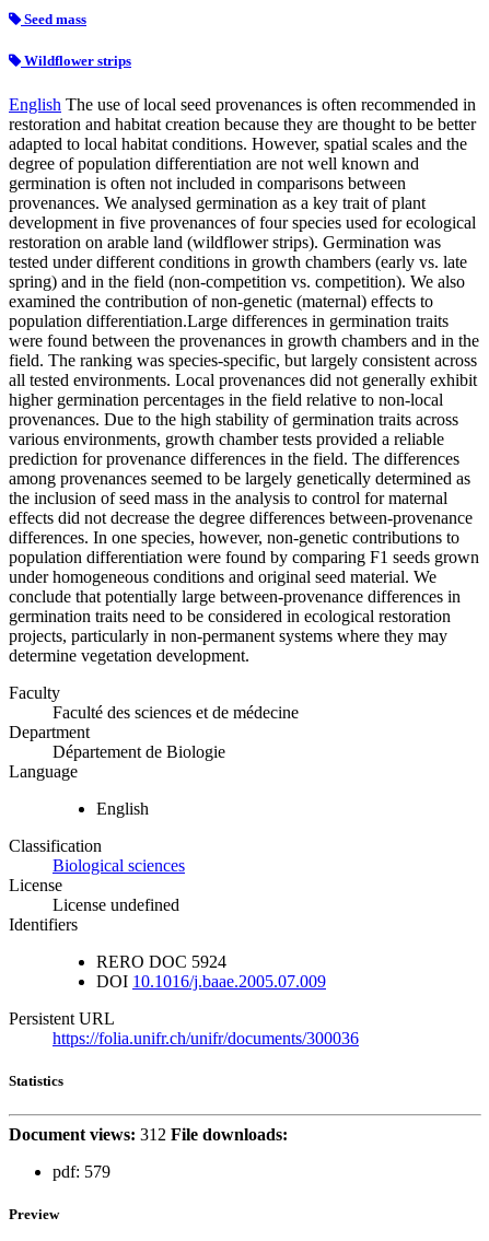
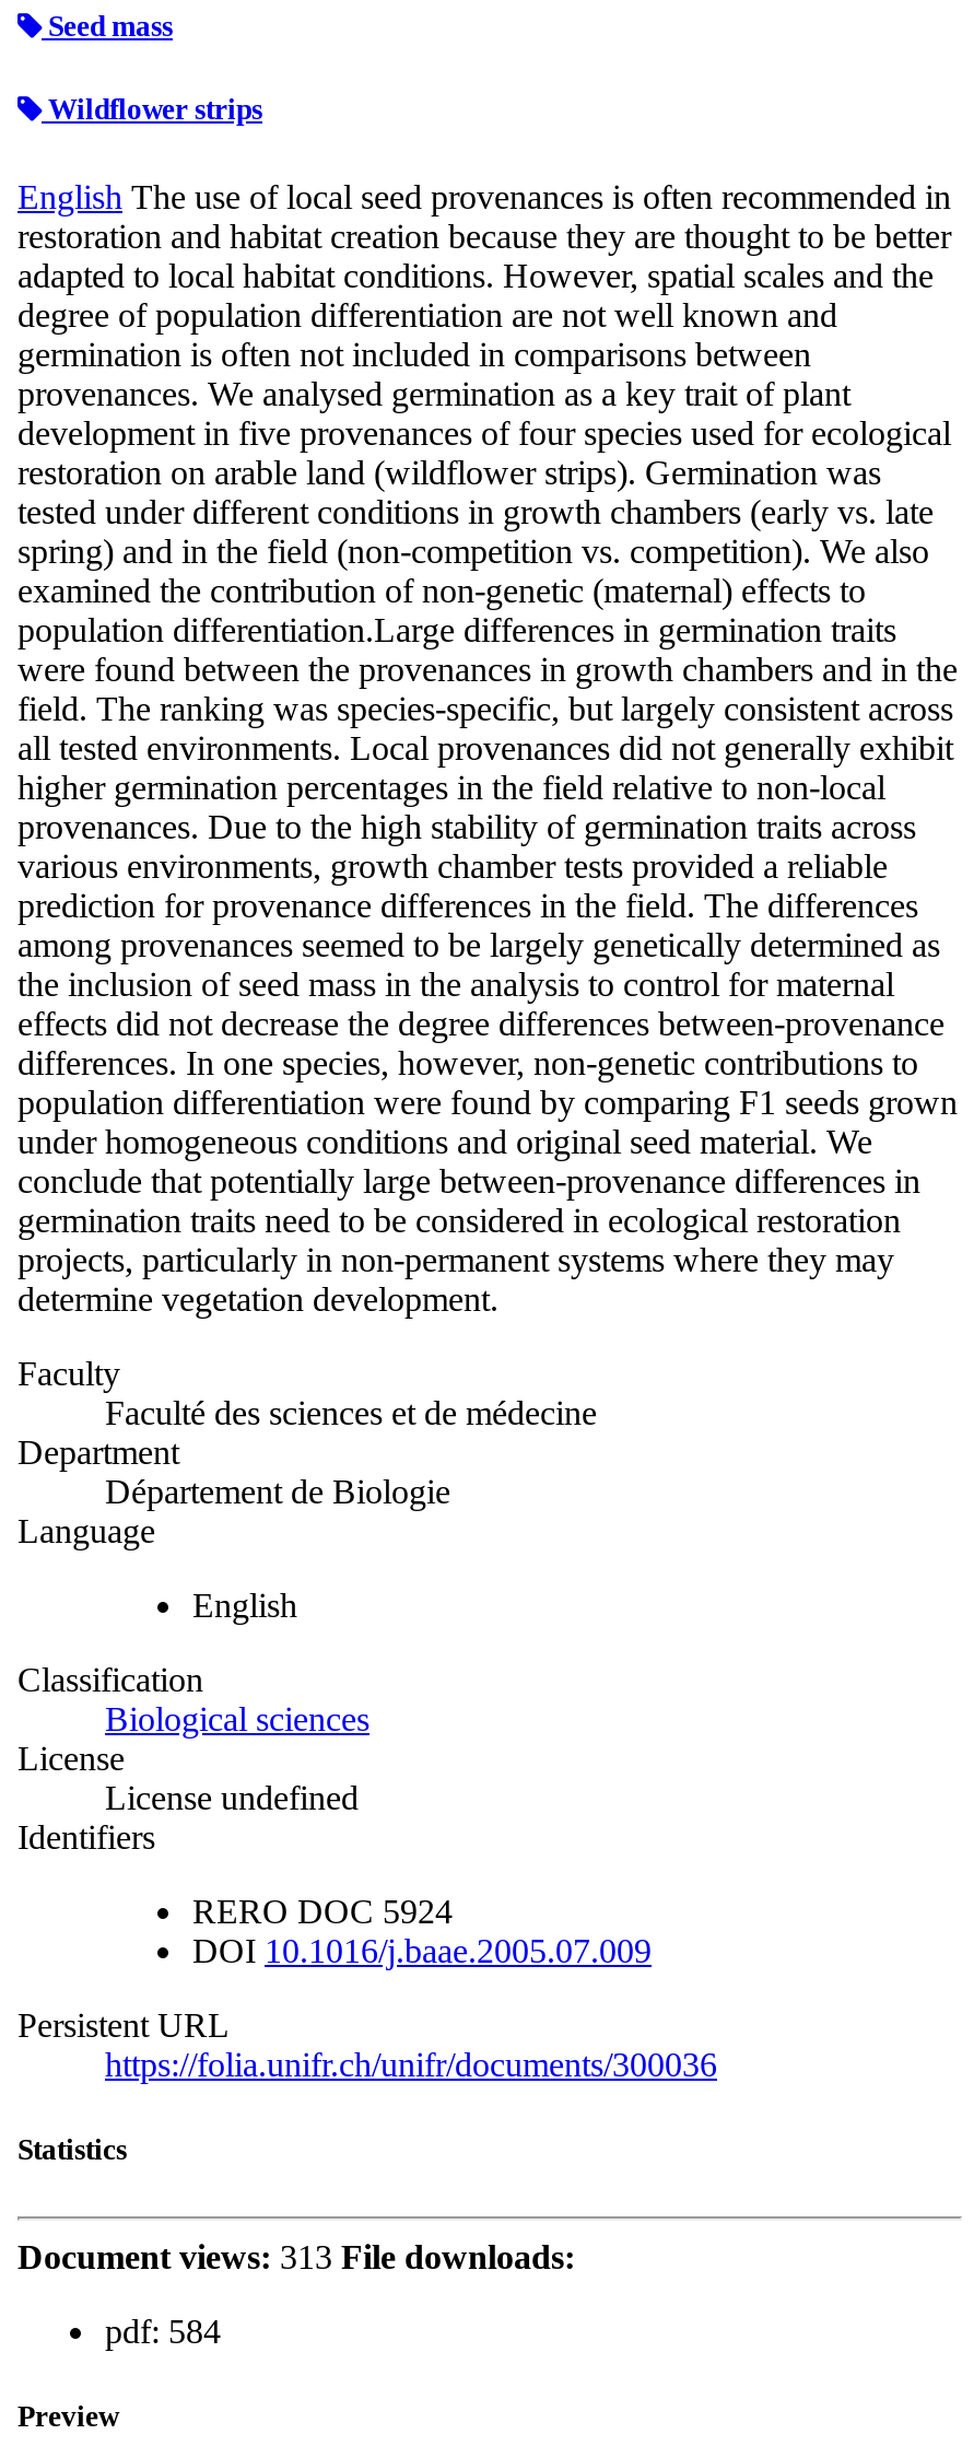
[9,1125,288,1144] Document views: 312 File downloads: -> [17,2238,575,2275] Document views: 313 File downloads:
[53,1162,110,1181] pdf: 579 -> [105,2313,221,2350] pdf: 584

